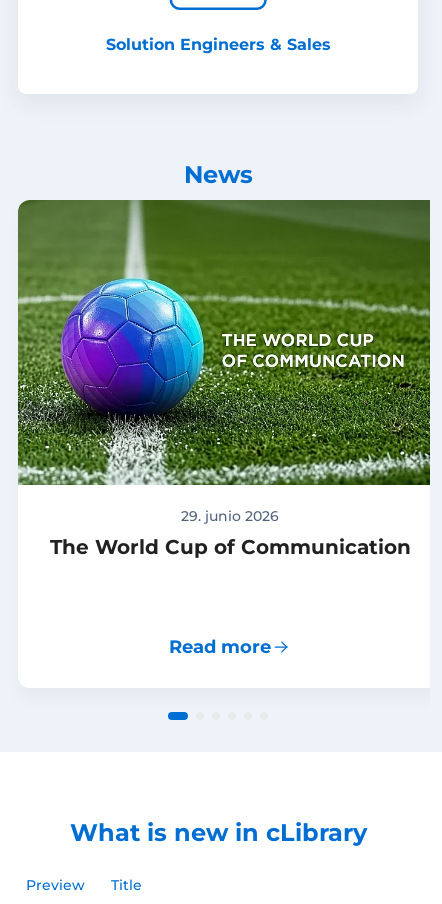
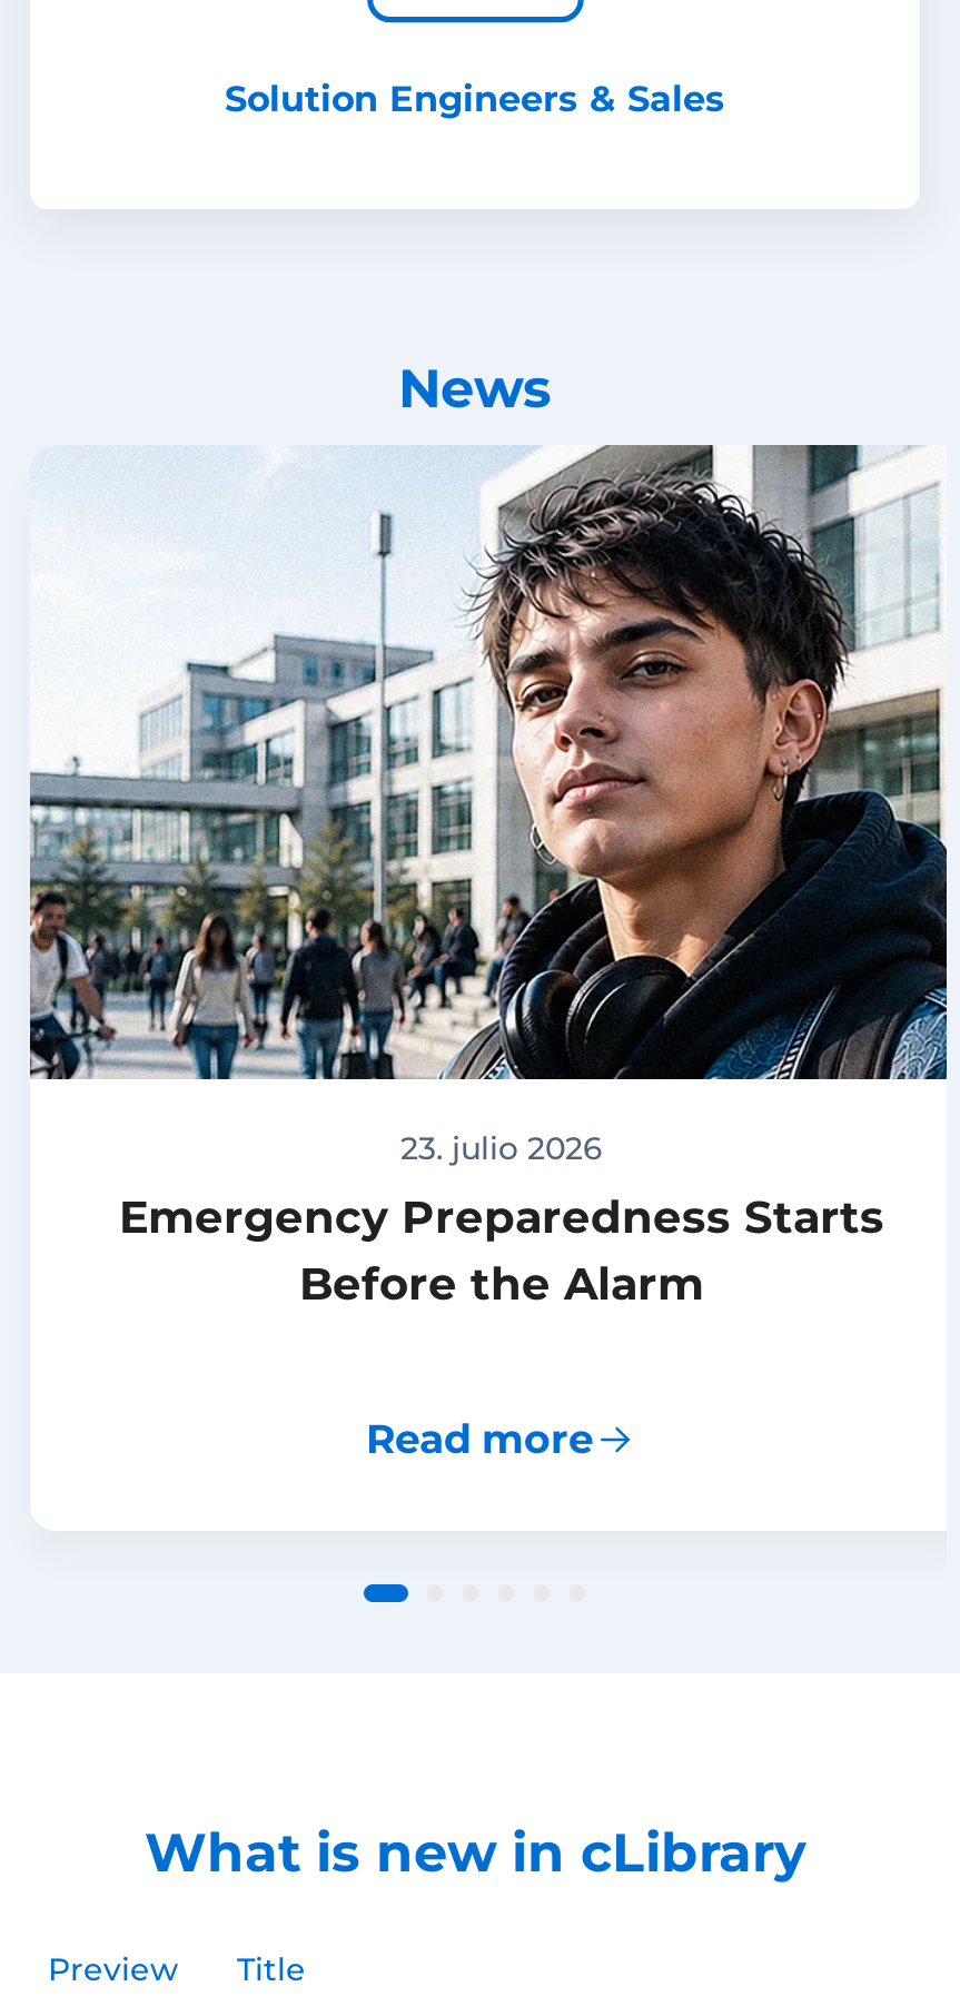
[17,199,431,559] [image] | 29. junio 2026 | The World Cup of Communication -> [28,445,949,1310] [image] | 23. julio 2026 | Emergency Preparedness Starts | Before the Alarm

